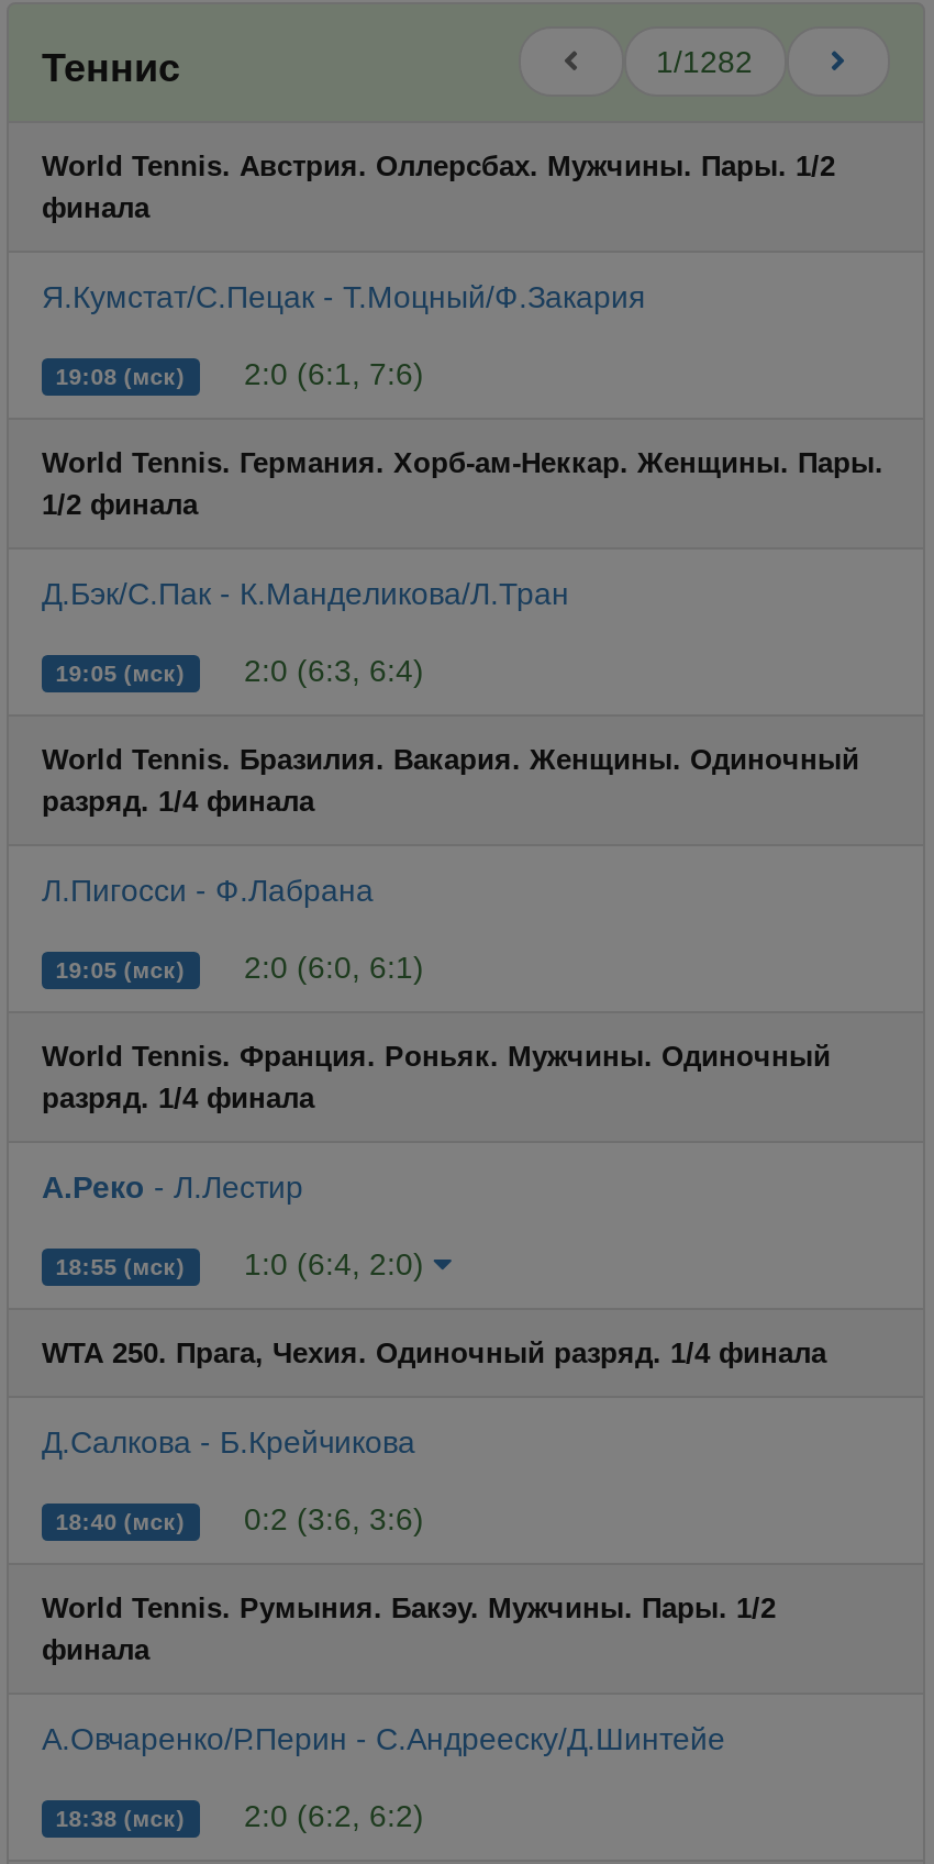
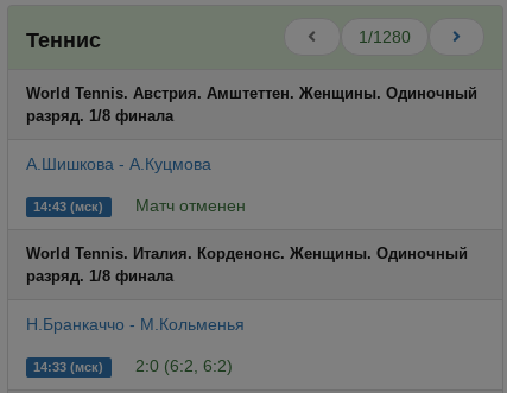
[656,44,753,79] 1/1282 -> [358,27,410,46] 1/1280
[42,149,883,1831] World Tennis. Австрия. Оллерсбах. Мужчины. Пары. 1/2 | финала | Я.Кумстат/С.Пецак - Т.Моцный/Ф.Закария | 19:08 (мск) | 2:0 (6:1, 7:6) | World Tennis. Германия. Хорб-ам-Неккар. Женщины. Пары. | 1/2 финала | Д.Бэк/С.Пак - К.Манделикова/Л.Тран | 19:05 (мск) | 2:0 (6:3, 6:4) | World Tennis. Бразилия. Вакария. Женщины. Одиночный | разряд. 1/4 финала | Л.Пигосси - Ф.Лабрана | 19:05 (мск) | 2:0 (6:0, 6:1) | World Tennis. Франция. Роньяк. Мужчины. Одиночный | разряд. 1/4 финала | А.Реко - Л.Лестир | 18:55 (мск) | 1:0 (6:4, 2:0) | WTA 250. Прага, Чехия. Одиночный разряд. 1/4 финала | Д.Салкова - Б.Крейчикова | 18:40 (мск) | 0:2 (3:6, 3:6) | World Tennis. Румыния. Бакэу. Мужчины. Пары. 1/2 | финала | А.Овчаренко/Р.Перин - С.Андрееску/Д.Шинтейе | 18:38 (мск) -> [26,84,477,374] World Tennis. Австрия. Амштеттен. Женщины. Одиночный | разряд. 1/8 финала | А.Шишкова - А.Куцмова | 14:43 (мск) | Матч отменен | World Tennis. Италия. Корденонс. Женщины. Одиночный | разряд. 1/8 финала | Н.Бранкаччо - М.Кольменья | 14:33 (мск)

